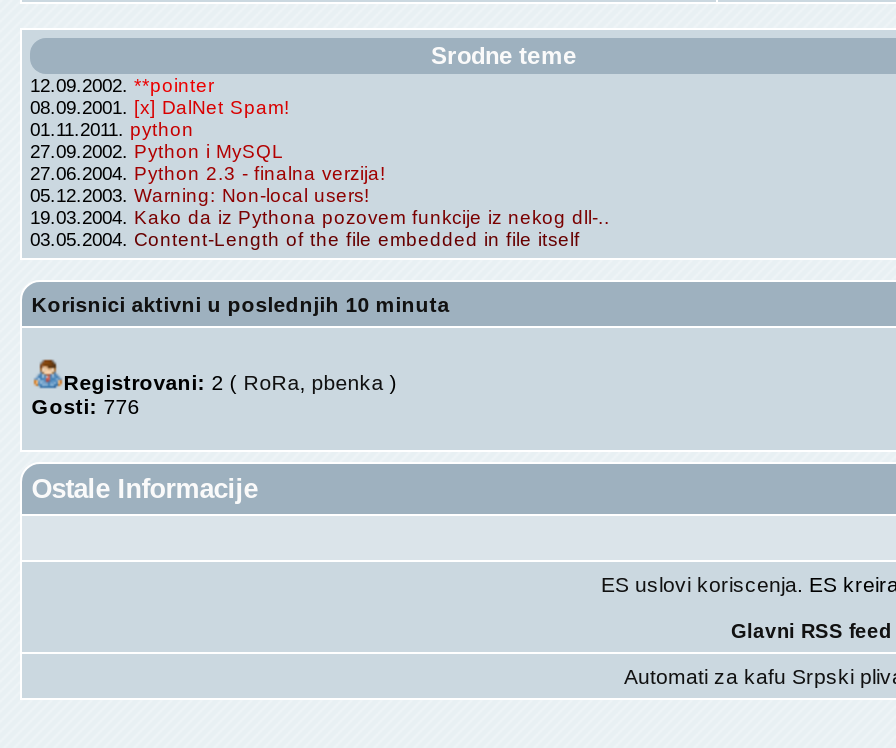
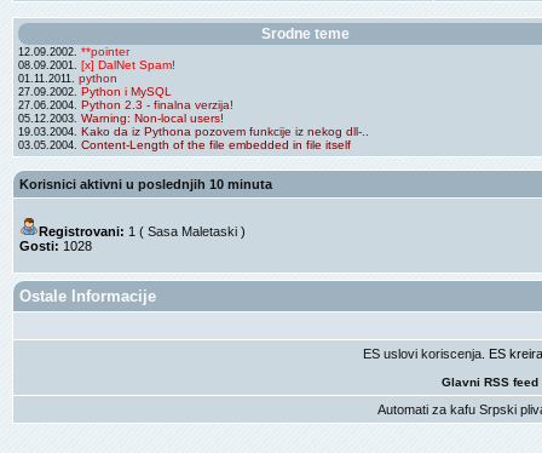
[64,371,398,395] Registrovani: 2 (RoRa, pbenka) -> [38,225,245,239] Registrovani: 1 (Sasa Maletaski)
[32,395,140,419] Gosti:776 -> [19,239,92,254] Gosti:1028

